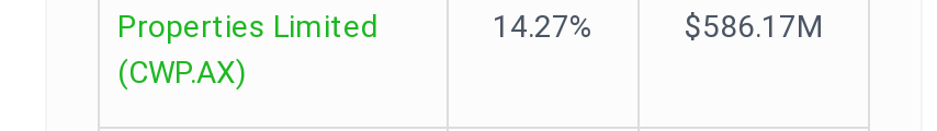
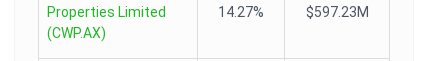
[685,9,823,44] $586.17M -> [305,4,368,20] $597.23M

